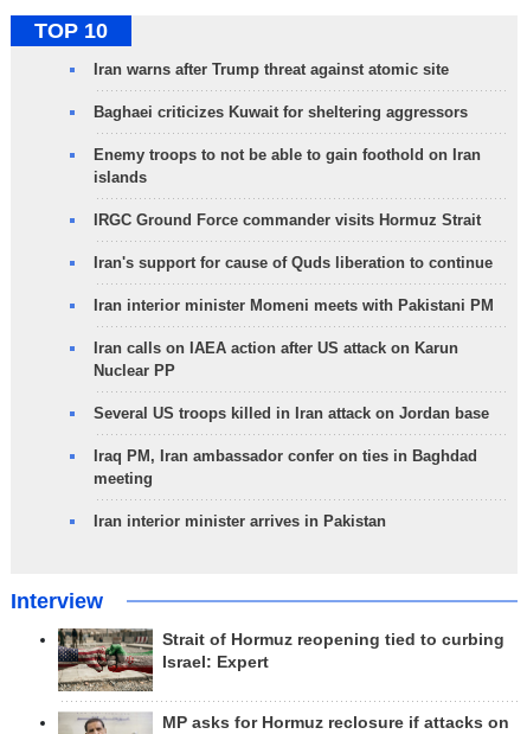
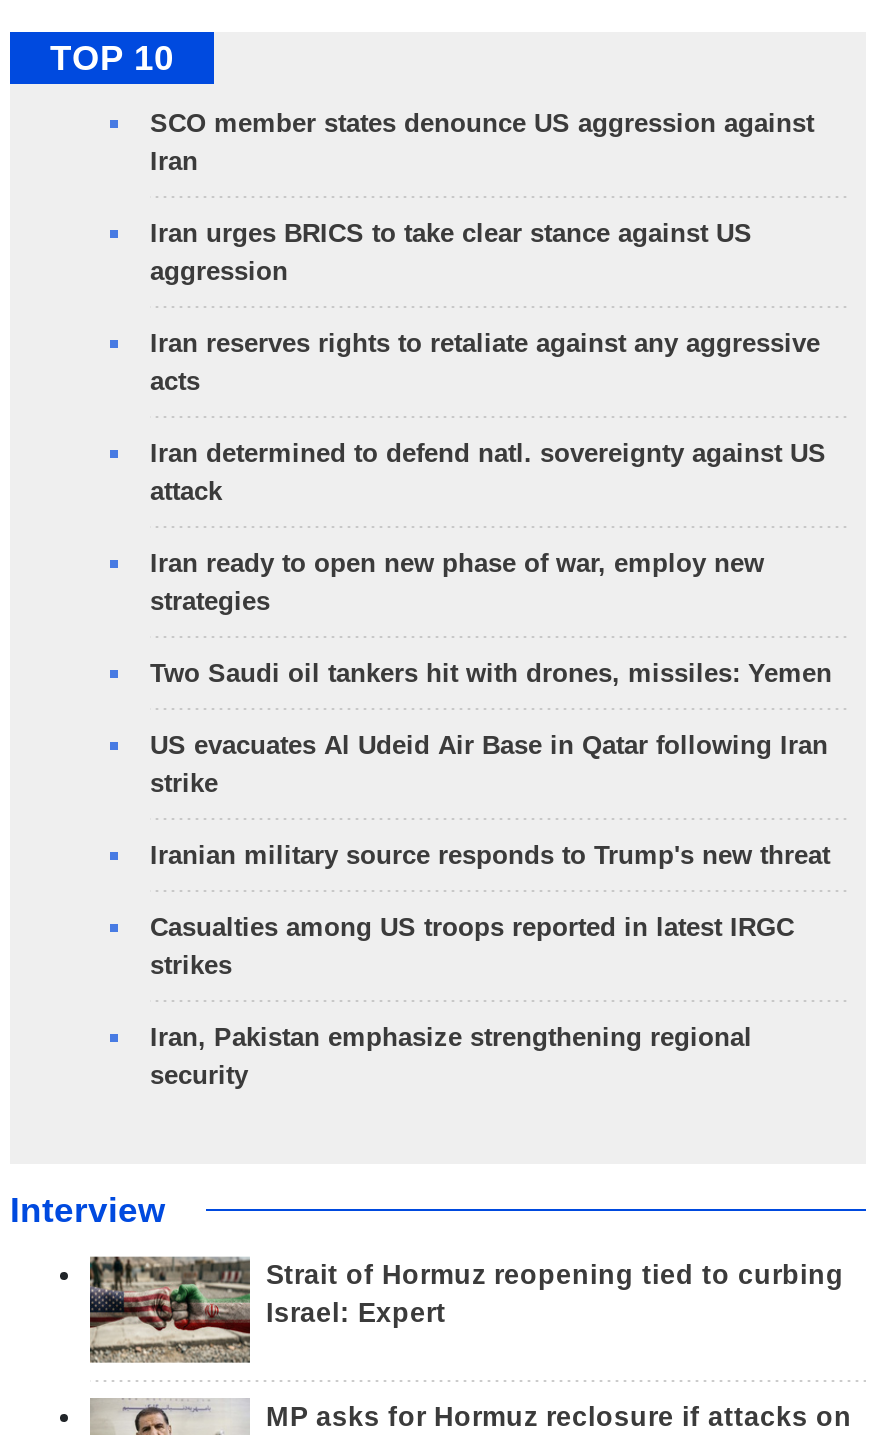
[94,60,449,78] Iran warns after Trump threat against atomic site -> [150,108,814,176] SCO member states denounce US aggression against | Iran
[94,103,468,121] Baghaei criticizes Kuwait for sheltering aggressors -> [150,218,752,286] Iran urges BRICS to take clear stance against US | aggression
[94,145,481,186] Enemy troops to not be able to gain foothold on Iran | islands -> [150,328,820,396] Iran reserves rights to retaliate against any aggressive | acts
[94,211,481,229] IRGC Ground Force commander visits Hormuz Strait -> [150,438,826,506] Iran determined to defend natl. sovereignty against US | attack
[94,253,493,271] Iran's support for cause of Quds liberation to continue -> [150,548,764,616] Iran ready to open new phase of war, employ new | strategies
[94,296,494,314] Iran interior minister Momeni meets with Pakistani PM -> [150,658,832,688] Two Saudi oil tankers hit with drones, missiles: Yemen
[94,339,458,379] Iran calls on IAEA action after US attack on Karun | Nuclear PP -> [150,730,828,798] US evacuates Al Udeid Air Base in Qatar following Iran | strike
[94,404,489,422] Several US troops killed in Iran attack on Jordan base -> [150,840,830,870] Iranian military source responds to Trump's new threat
[94,447,477,487] Iraq PM, Iran ambassador confer on ties in Baghdad | meeting -> [150,912,794,980] Casualties among US troops reported in latest IRGC | strikes
[94,512,386,530] Iran interior minister arrives in Pakistan -> [150,1022,752,1090] Iran, Pakistan emphasize strengthening regional | security

